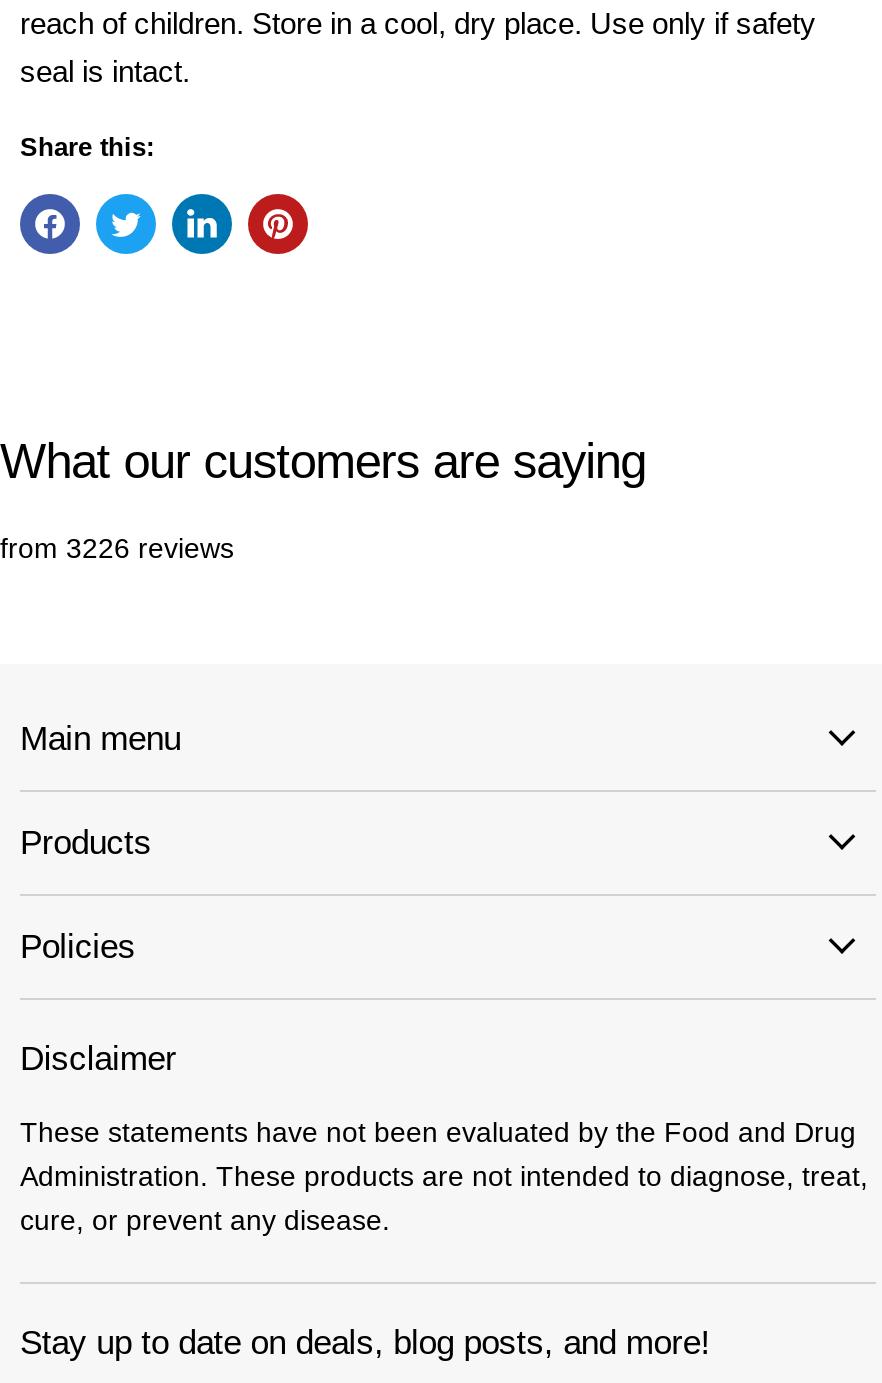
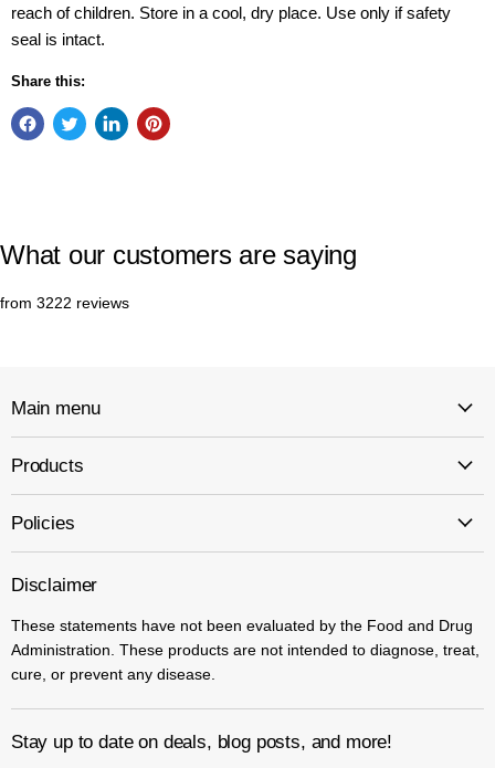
[0,531,234,563] from 3226 reviews -> [0,294,129,311] from 3222 reviews

